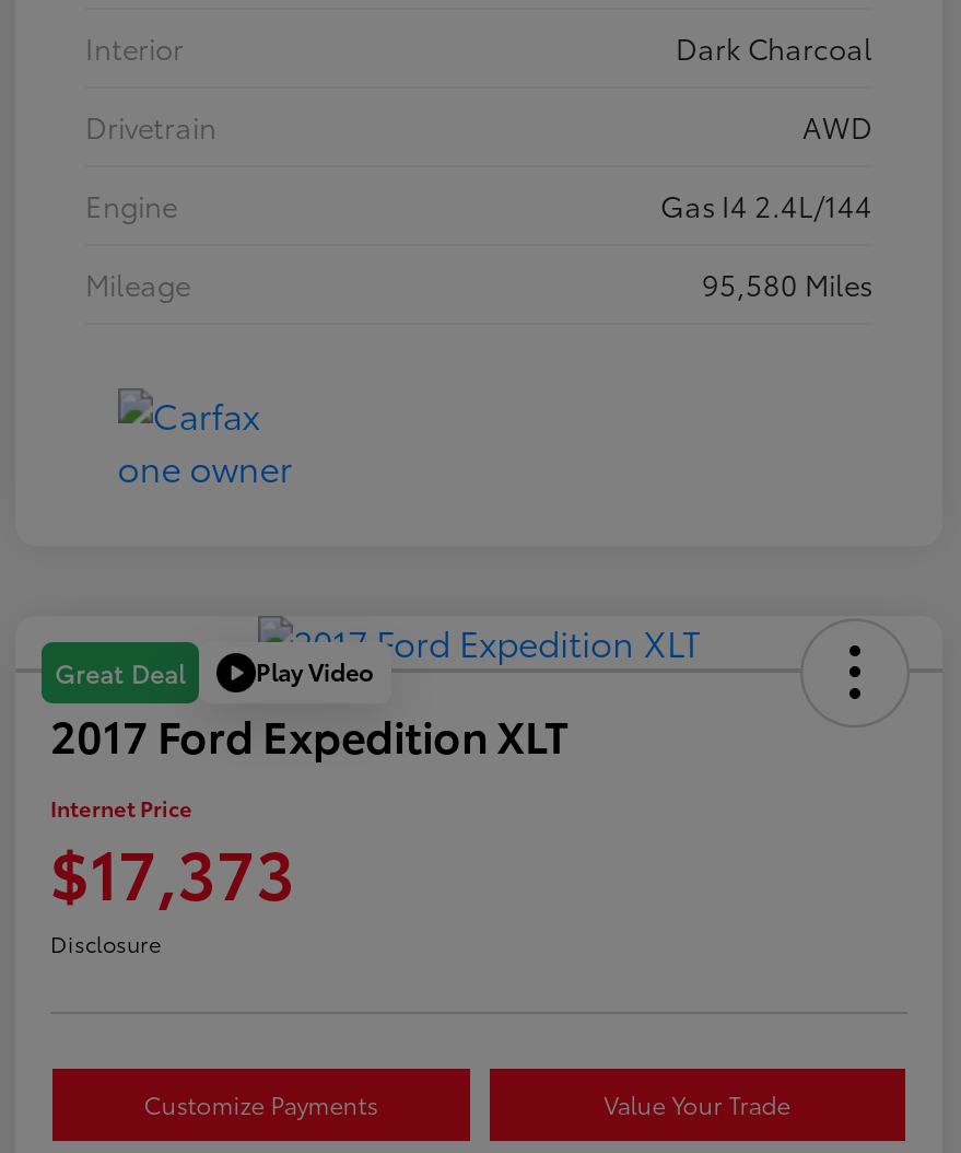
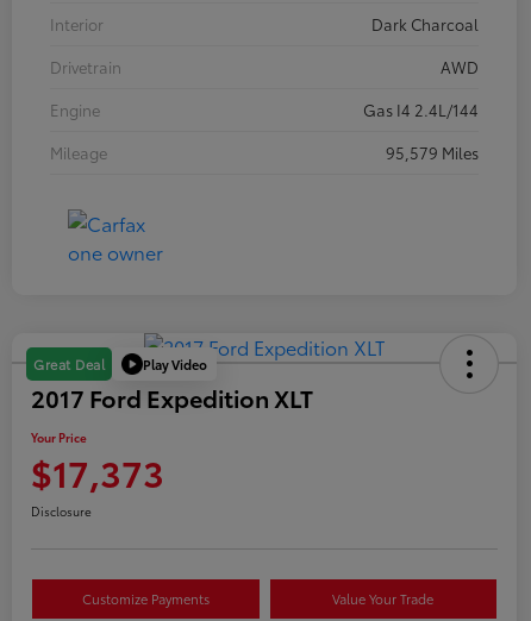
[702,263,872,303] 95,580 Miles -> [386,142,479,163] 95,579 Miles
[50,790,192,823] Internet Price -> [31,429,87,446] Your Price

